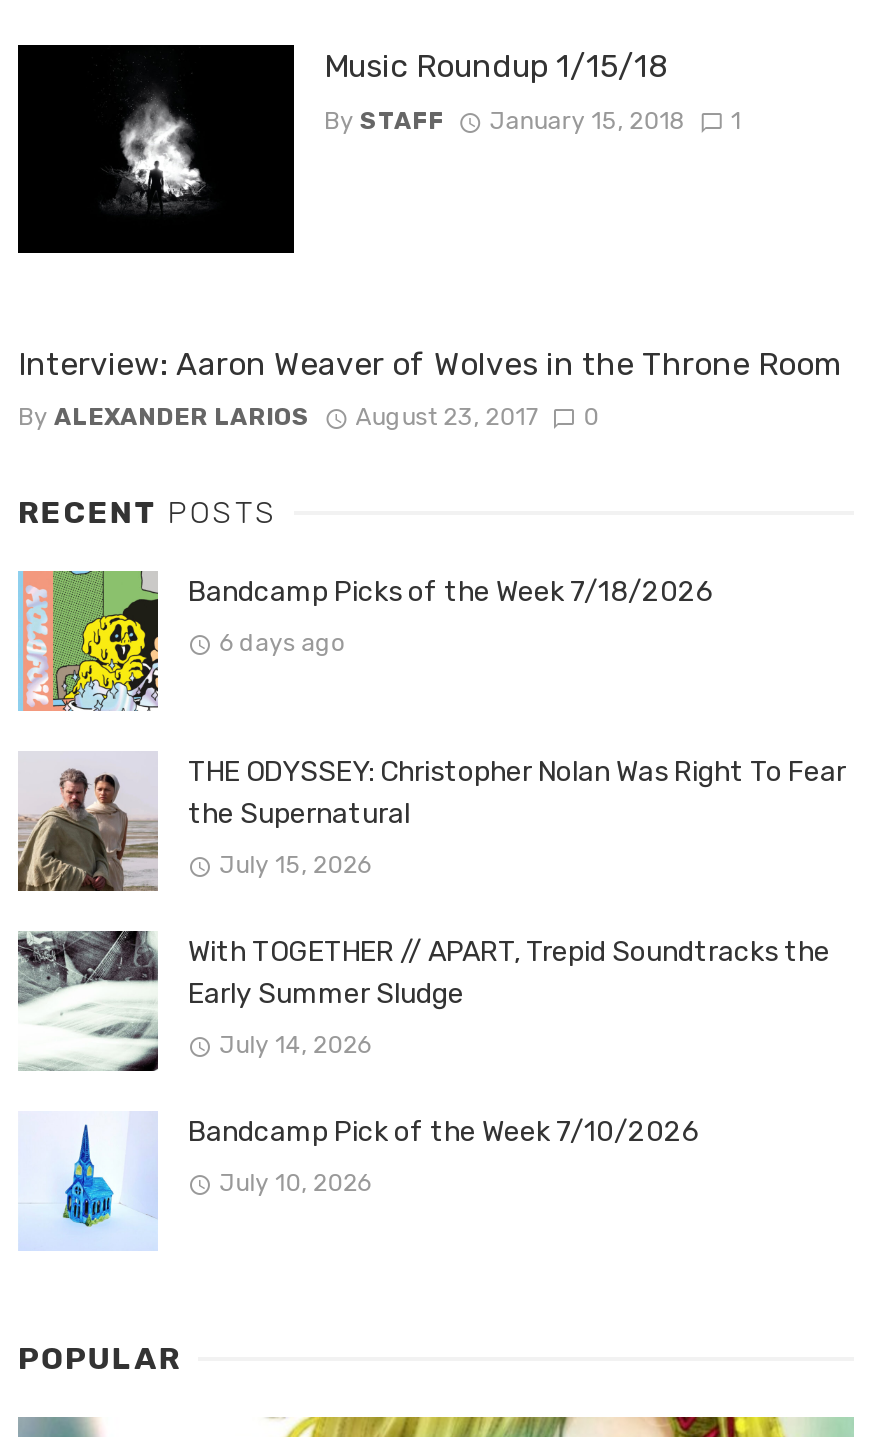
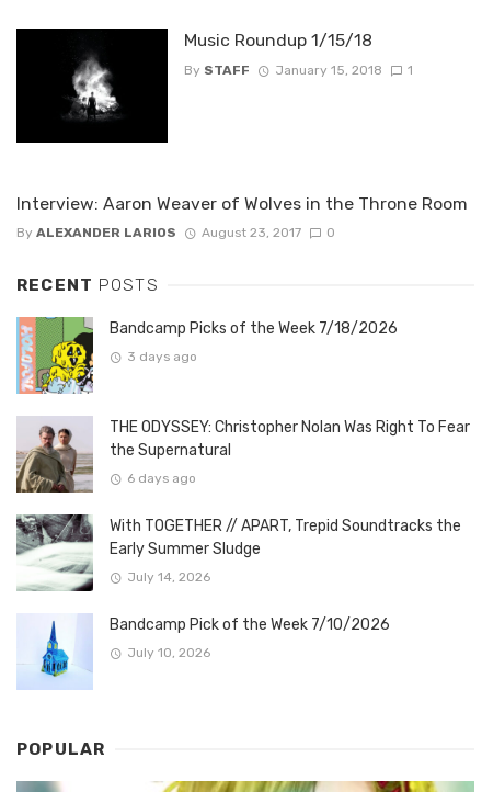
[219,629,345,657] 6 days ago -> [127,349,197,364] 3 days ago
[219,851,371,879] July 15, 2026 -> [127,470,196,486] 6 days ago

